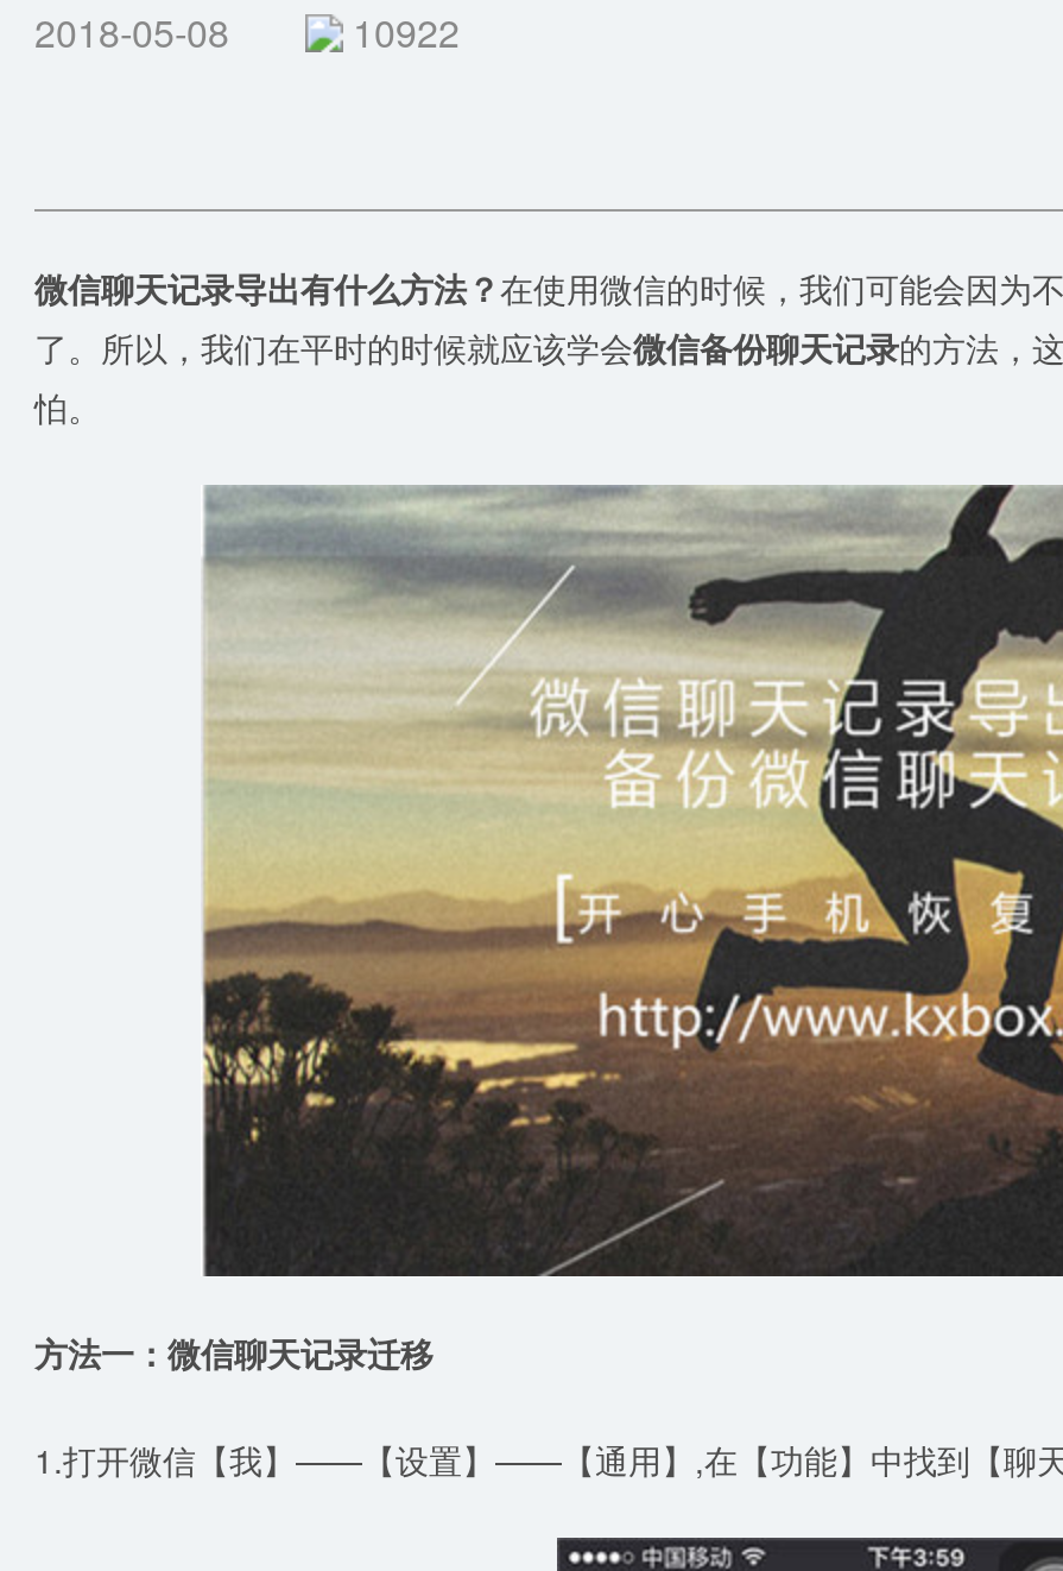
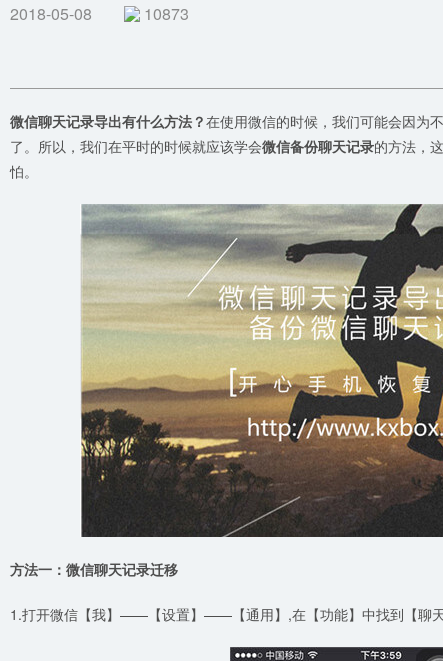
[34,5,460,59] 2018-05-08 10922 -> [10,2,189,25] 2018-05-08 10873

